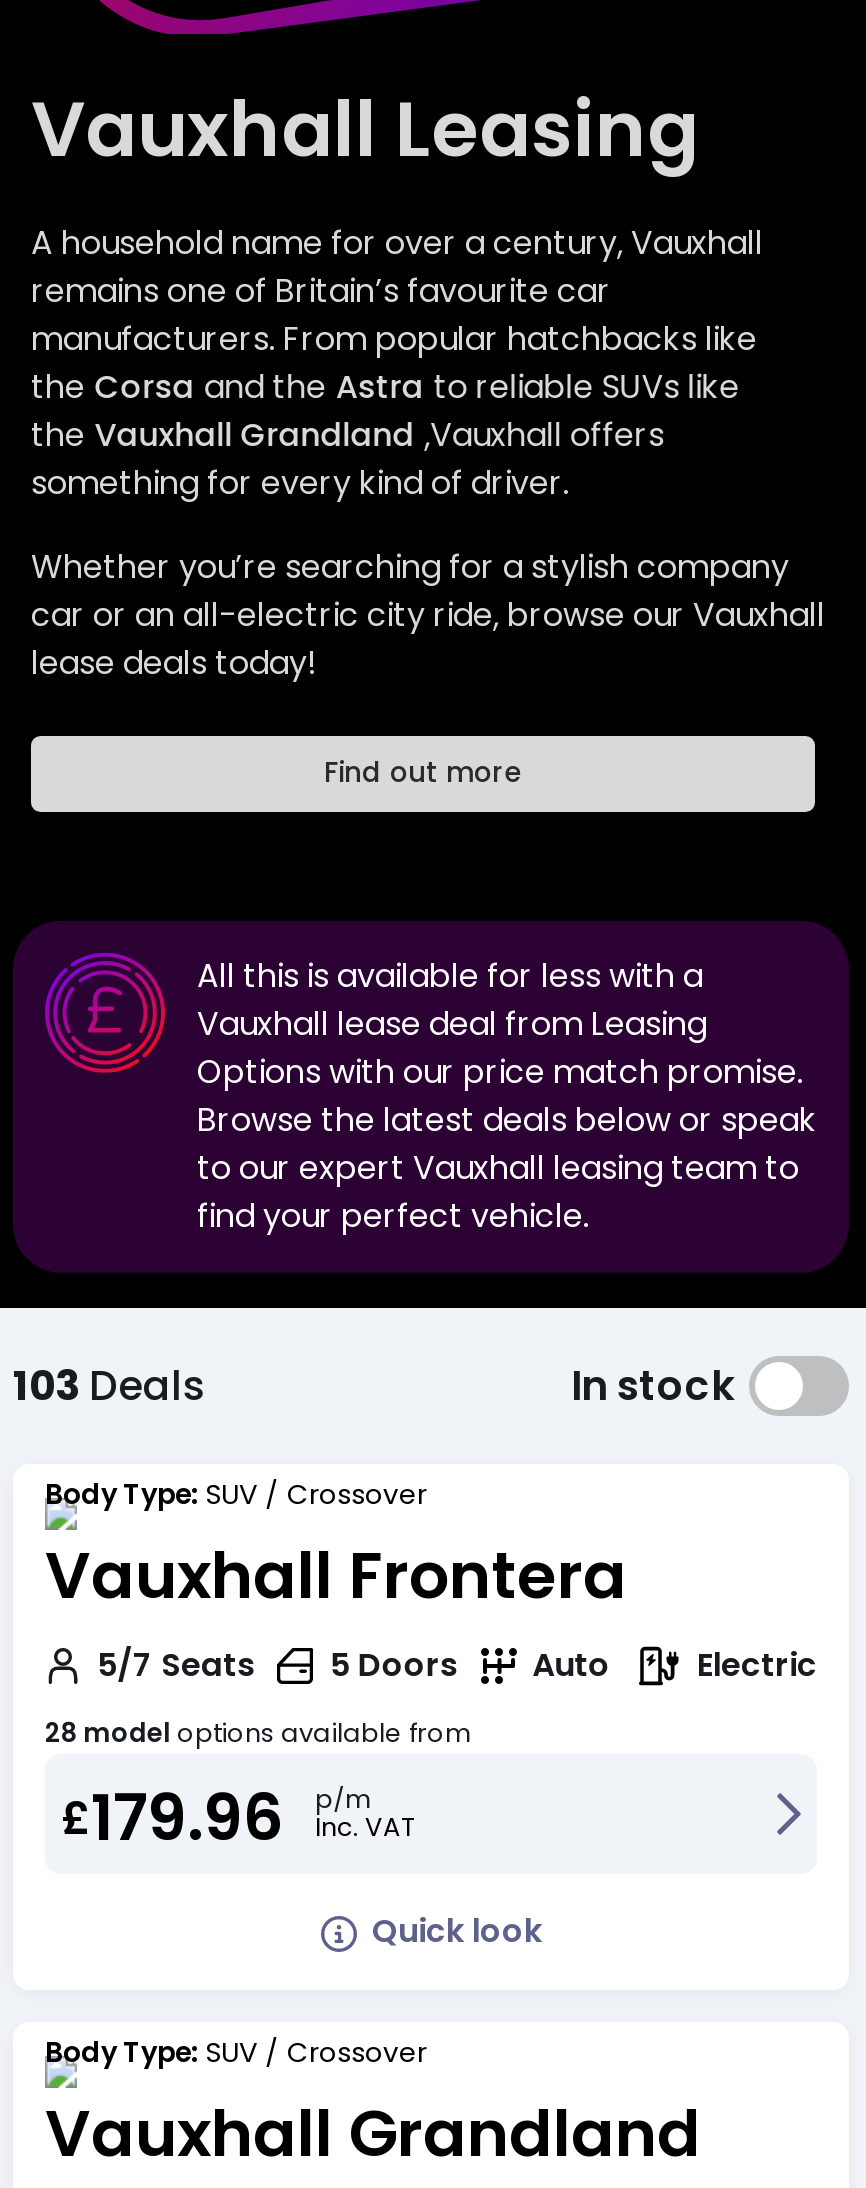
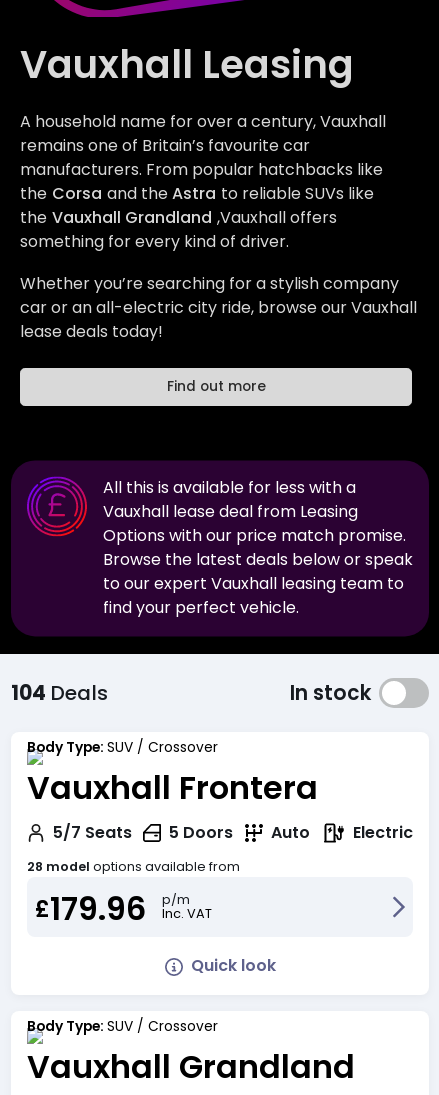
[13,1358,205,1414] 103 Deals -> [11,679,108,707] 104 Deals

